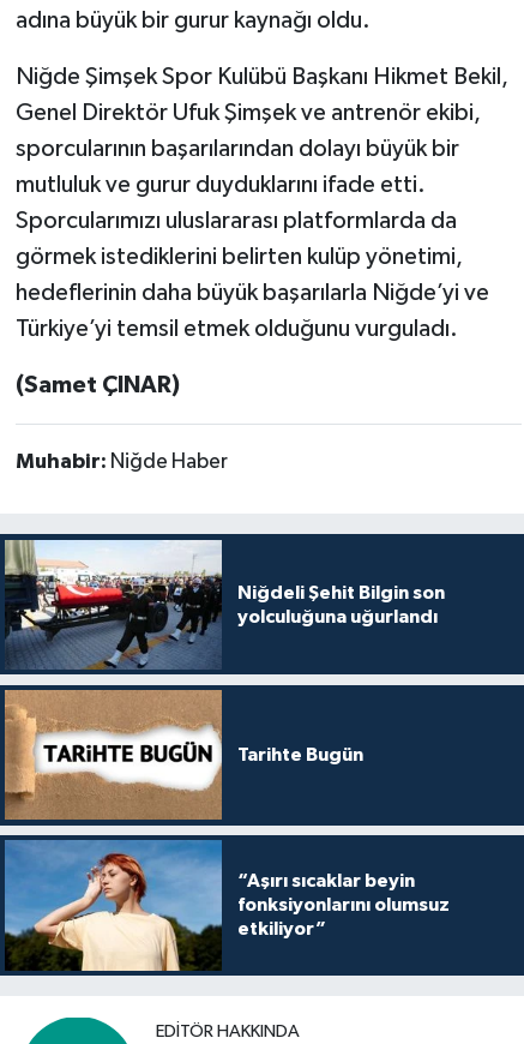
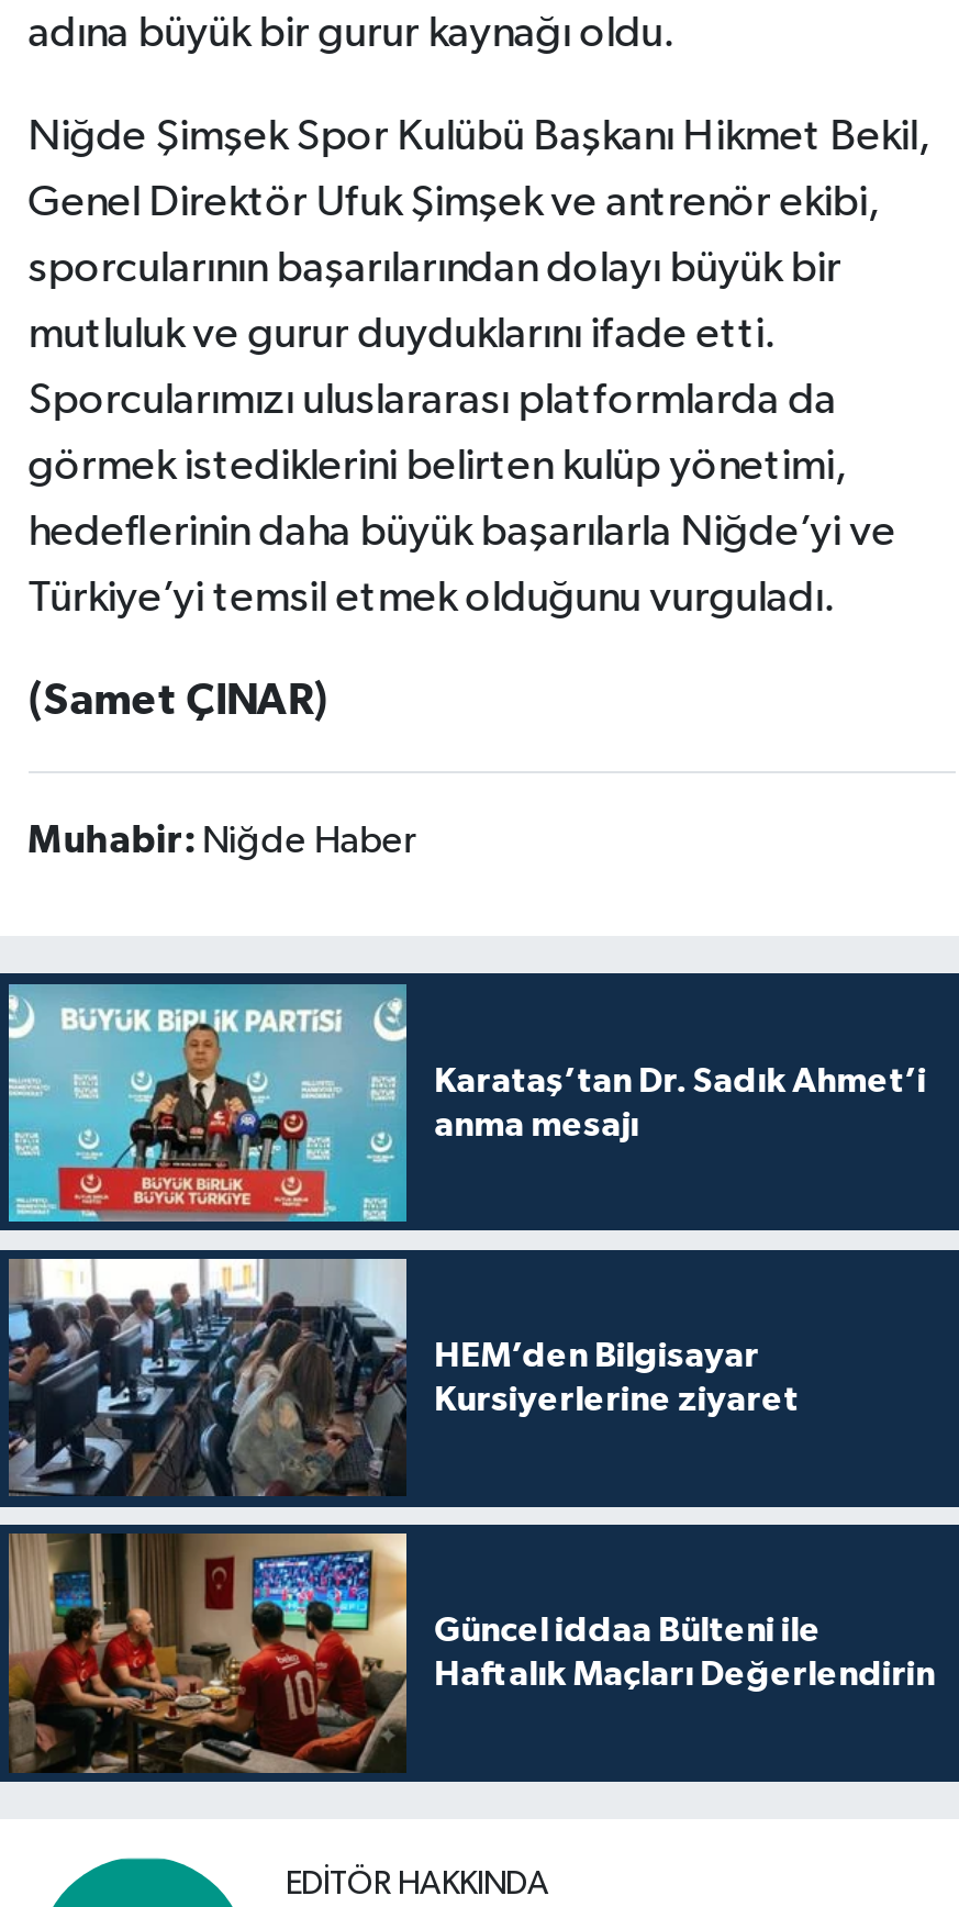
[5,539,444,670] [image] | Niğdeli Şehit Bilgin son | yolculuğuna uğurlandı -> [7,984,926,1224] [image] | Karataş’tan Dr. Sadık Ahmet’i | anma mesajı
[4,689,363,821] [image] | Tarihte Bugün -> [7,1257,799,1496] [image] | HEM’den Bilgisayar | Kursiyerlerine ziyaret
[4,839,449,972] [image] | “Aşırı sıcaklar beyin | fonksiyonlarını olumsuz | etkiliyor” -> [7,1531,935,1775] [image] | Güncel iddaa Bülteni ile | Haftalık Maçları Değerlendirin

